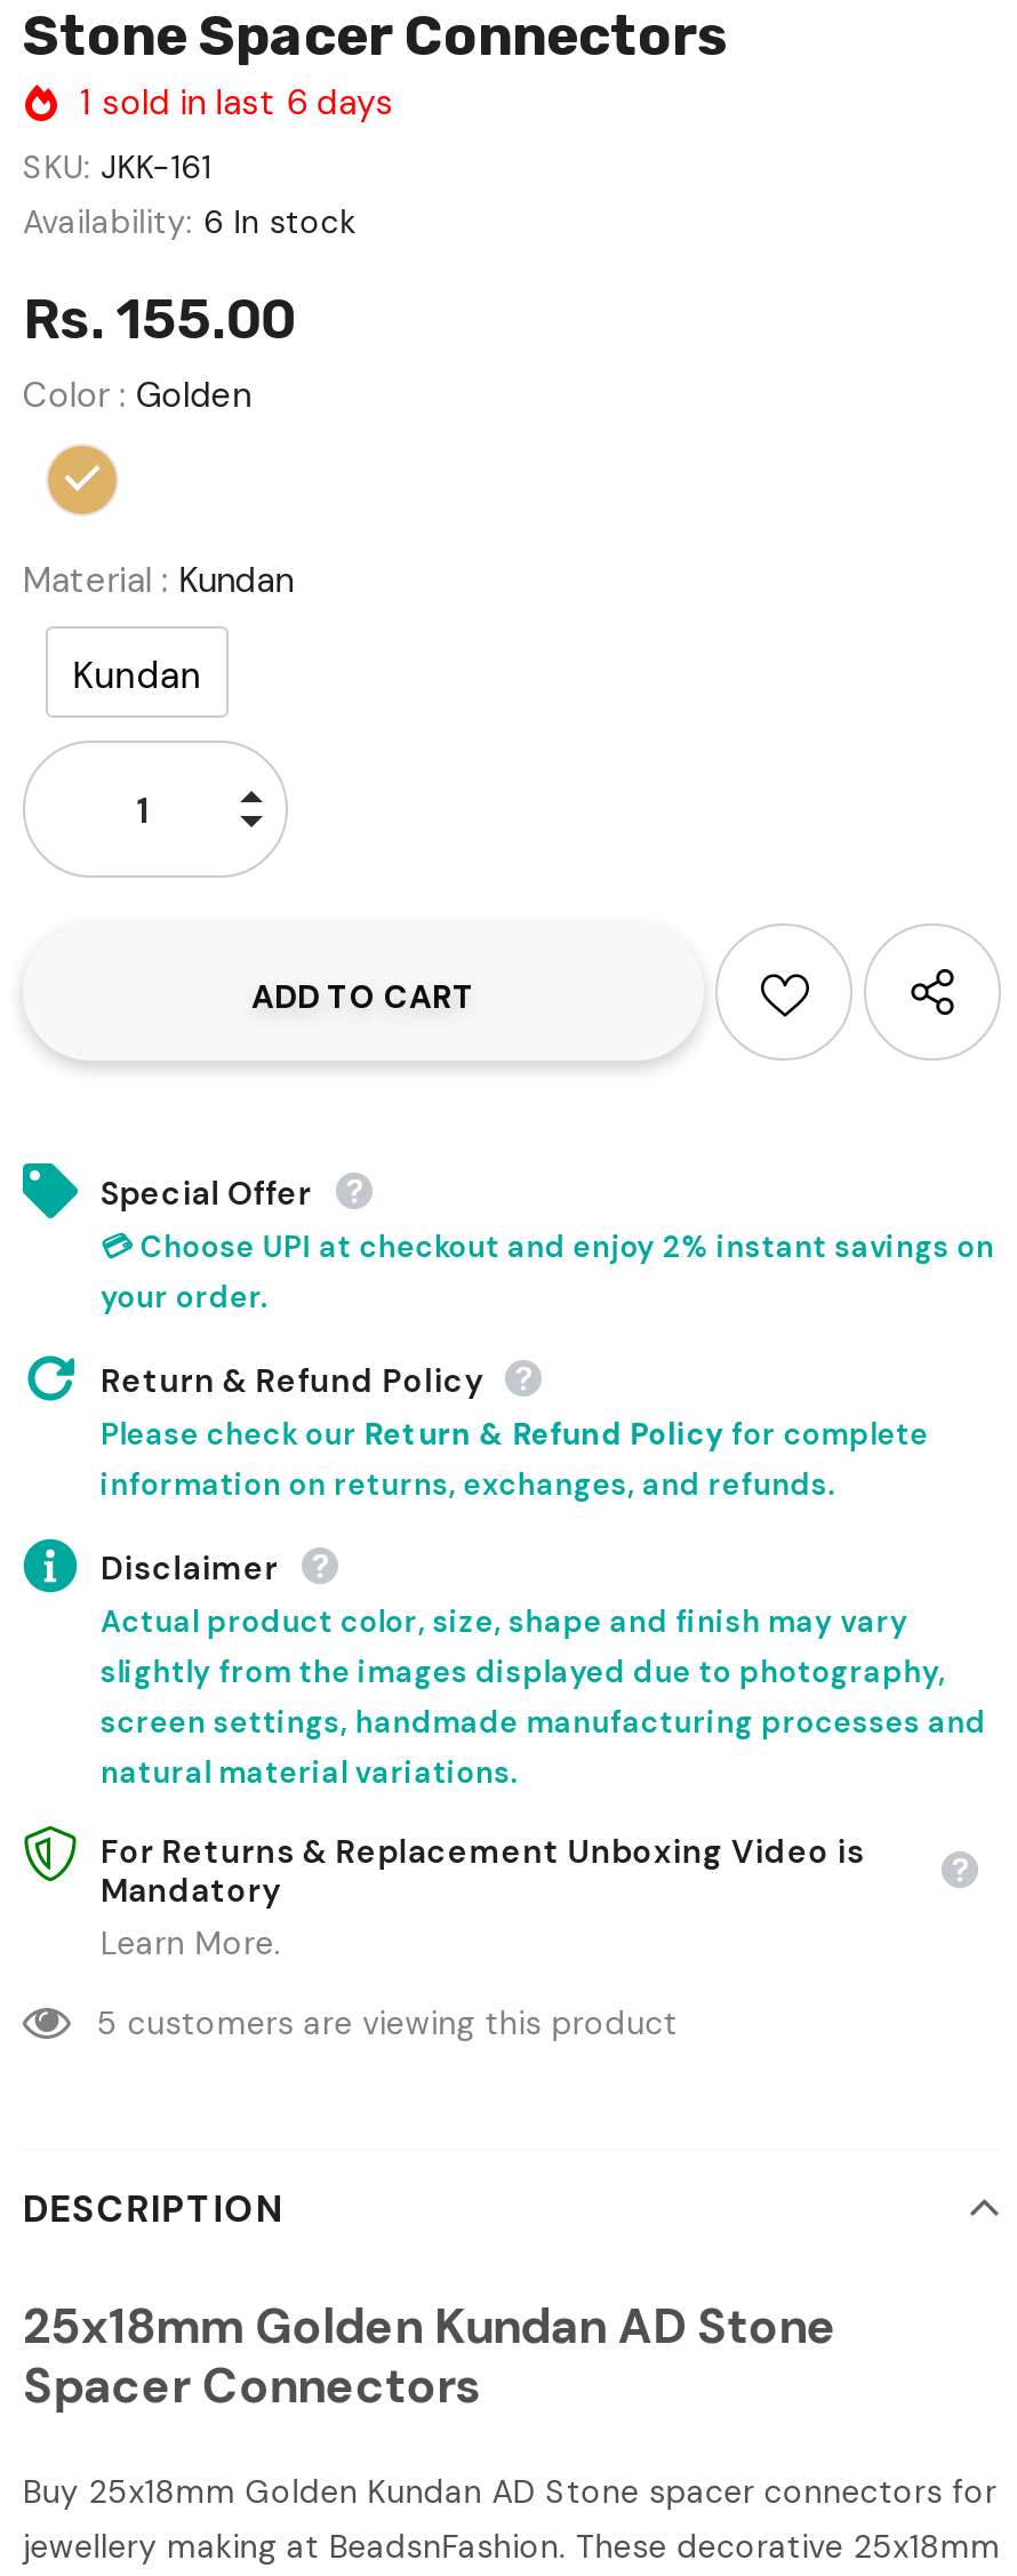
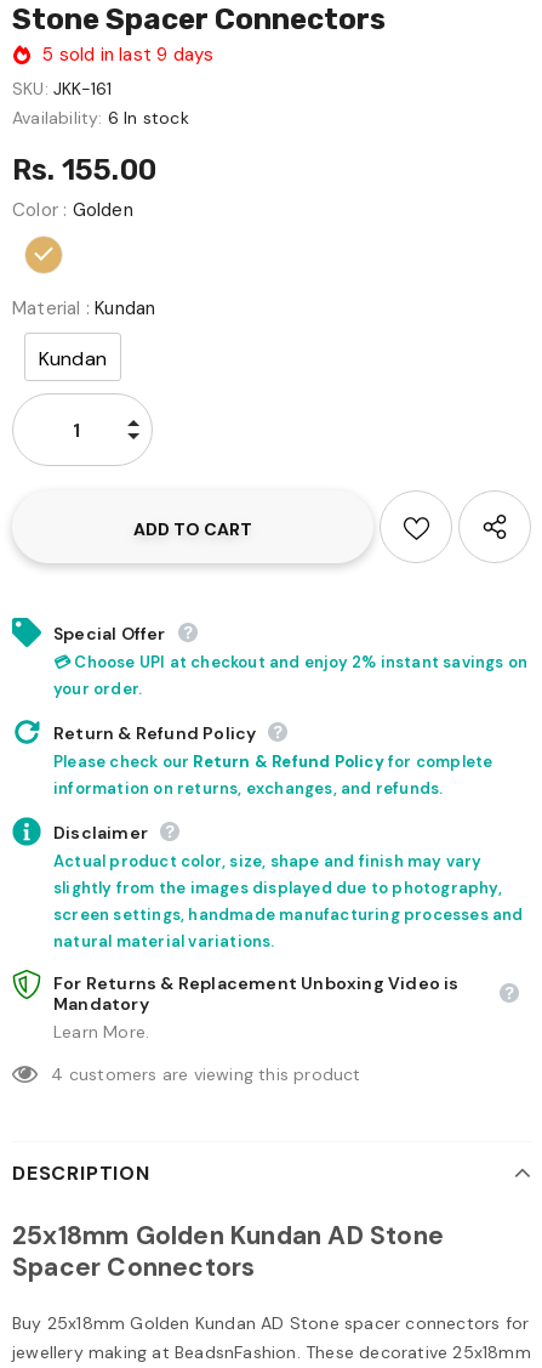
[80,81,394,127] 1 sold in last 6 days -> [43,43,214,67] 5 sold in last 9 days
[97,2003,678,2044] 5 customers are viewing this product -> [51,1064,361,1085] 4 customers are viewing this product

